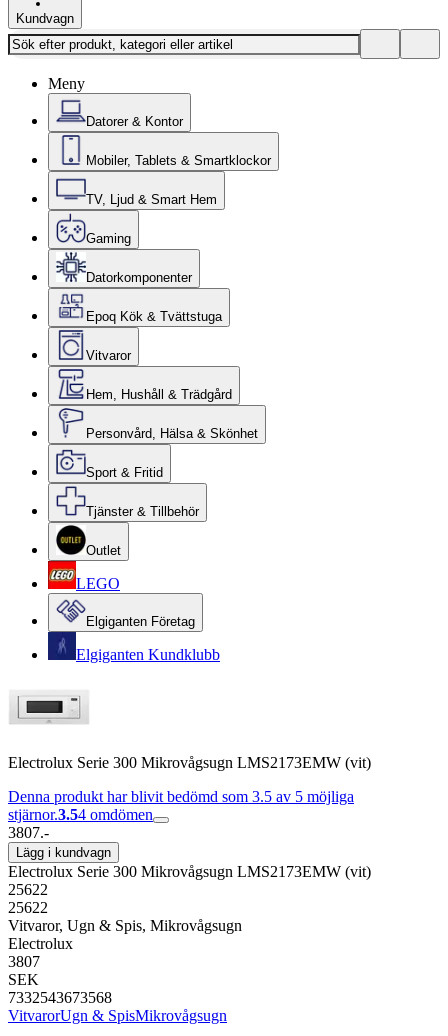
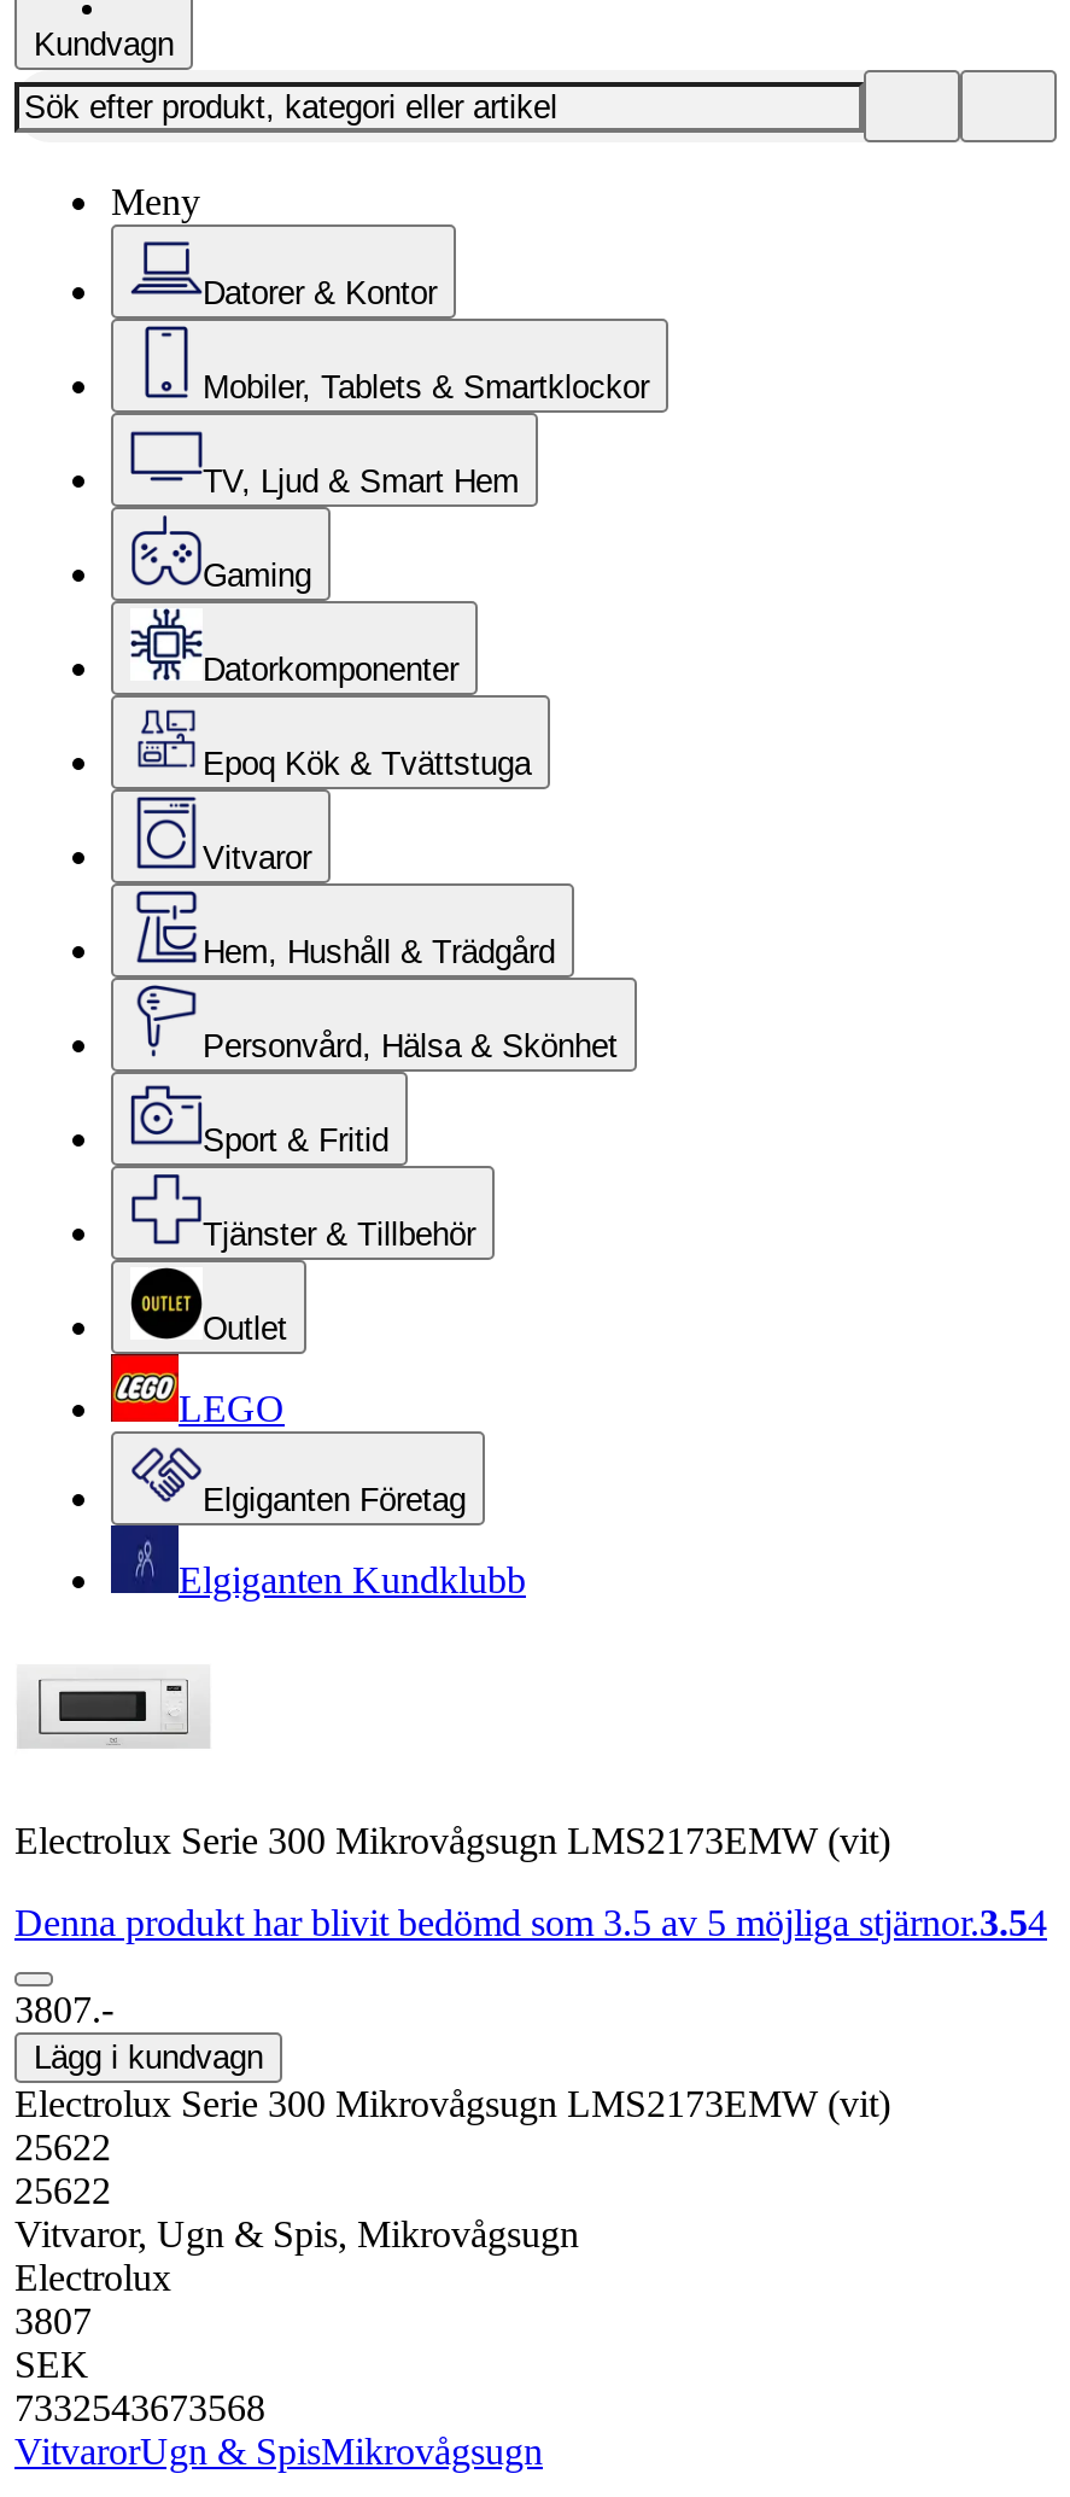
[8,788,354,823] Denna produkt har blivit bedömd som 3.5 av 5 möjliga | stjärnor.3.54 omdömen -> [14,1902,1047,1943] Denna produkt har blivit bedömd som 3.5 av 5 möjliga stjärnor.3.54

